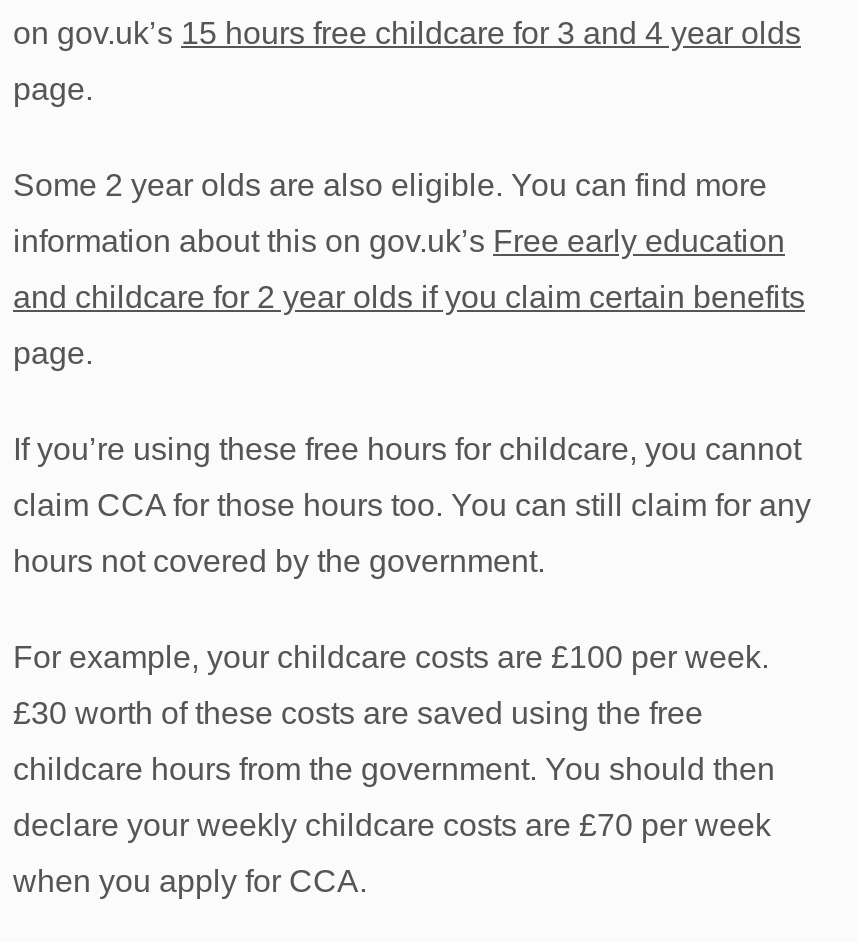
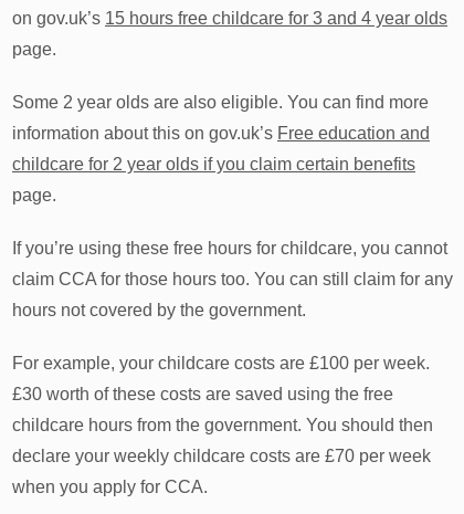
[13,224,785,258] information about this on gov.uk’s Free early education -> [12,124,430,142] information about this on gov.uk’s Free education and
[13,280,805,314] and childcare for 2 year olds if you claim certain benefits -> [12,155,415,173] childcare for 2 year olds if you claim certain benefits

